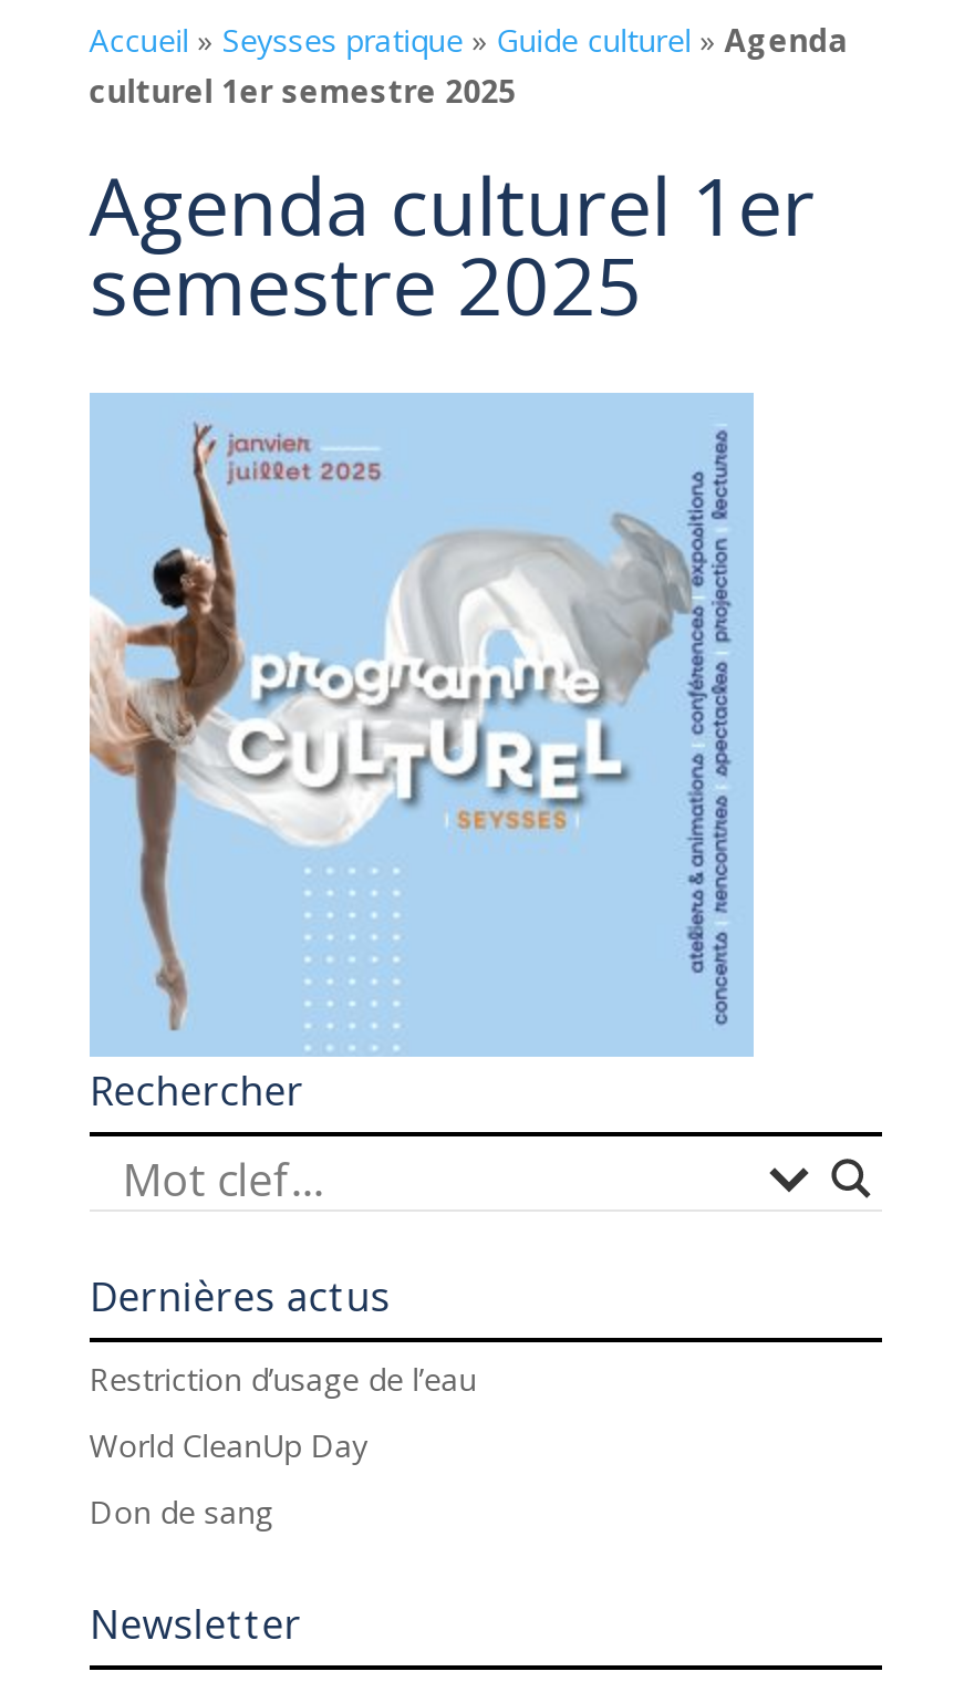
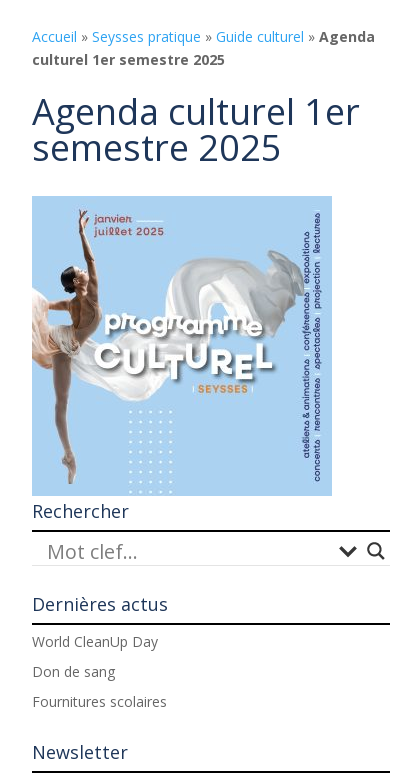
[89,1358,477,1400] Restriction d’usage de l’eau -> none
moved [89,1424,368,1533] -> [32,632,158,681]: World CleanUp Day | Don de sang
none -> [32,692,167,711] Fournitures scolaires

